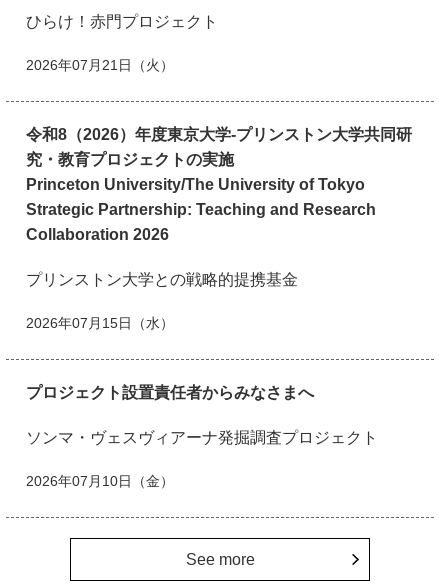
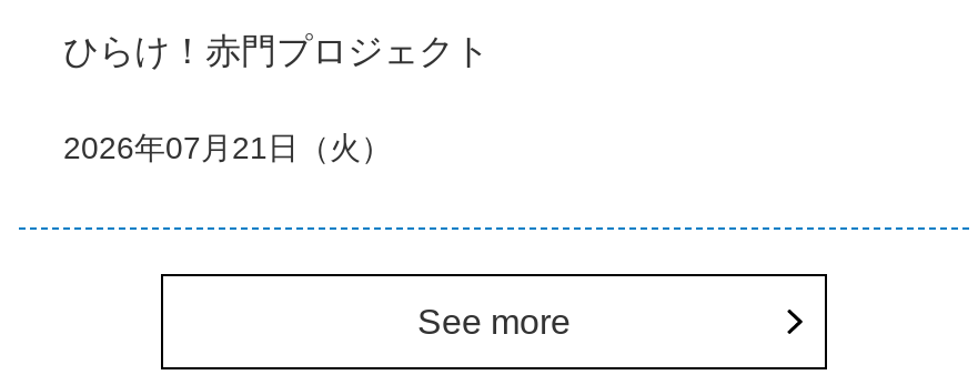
[26,126,412,331] 令和8（2026）年度東京大学-プリンストン大学共同研 | 究・教育プロジェクトの実施 | Princeton University/The University of Tokyo | Strategic Partnership: Teaching and Research | Collaboration 2026 | プリンストン大学との戦略的提携基金 | 2026年07月15日（水） -> none
[26,384,378,489] プロジェクト設置責任者からみなさまへ | ソンマ・ヴェスヴィアーナ発掘調査プロジェクト | 2026年07月10日（金） -> none

